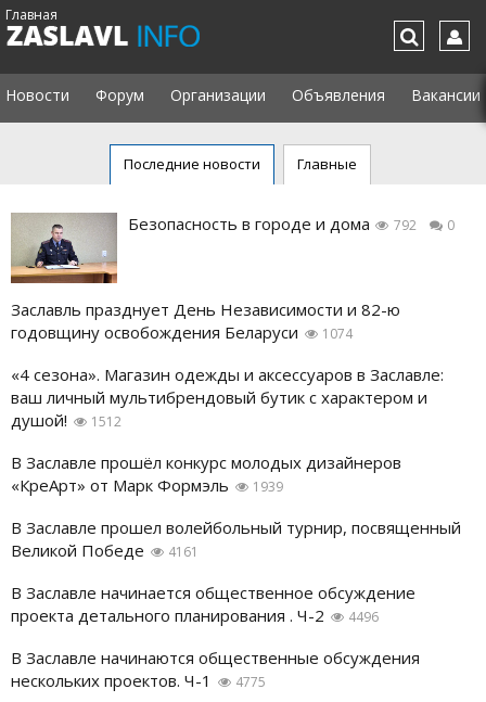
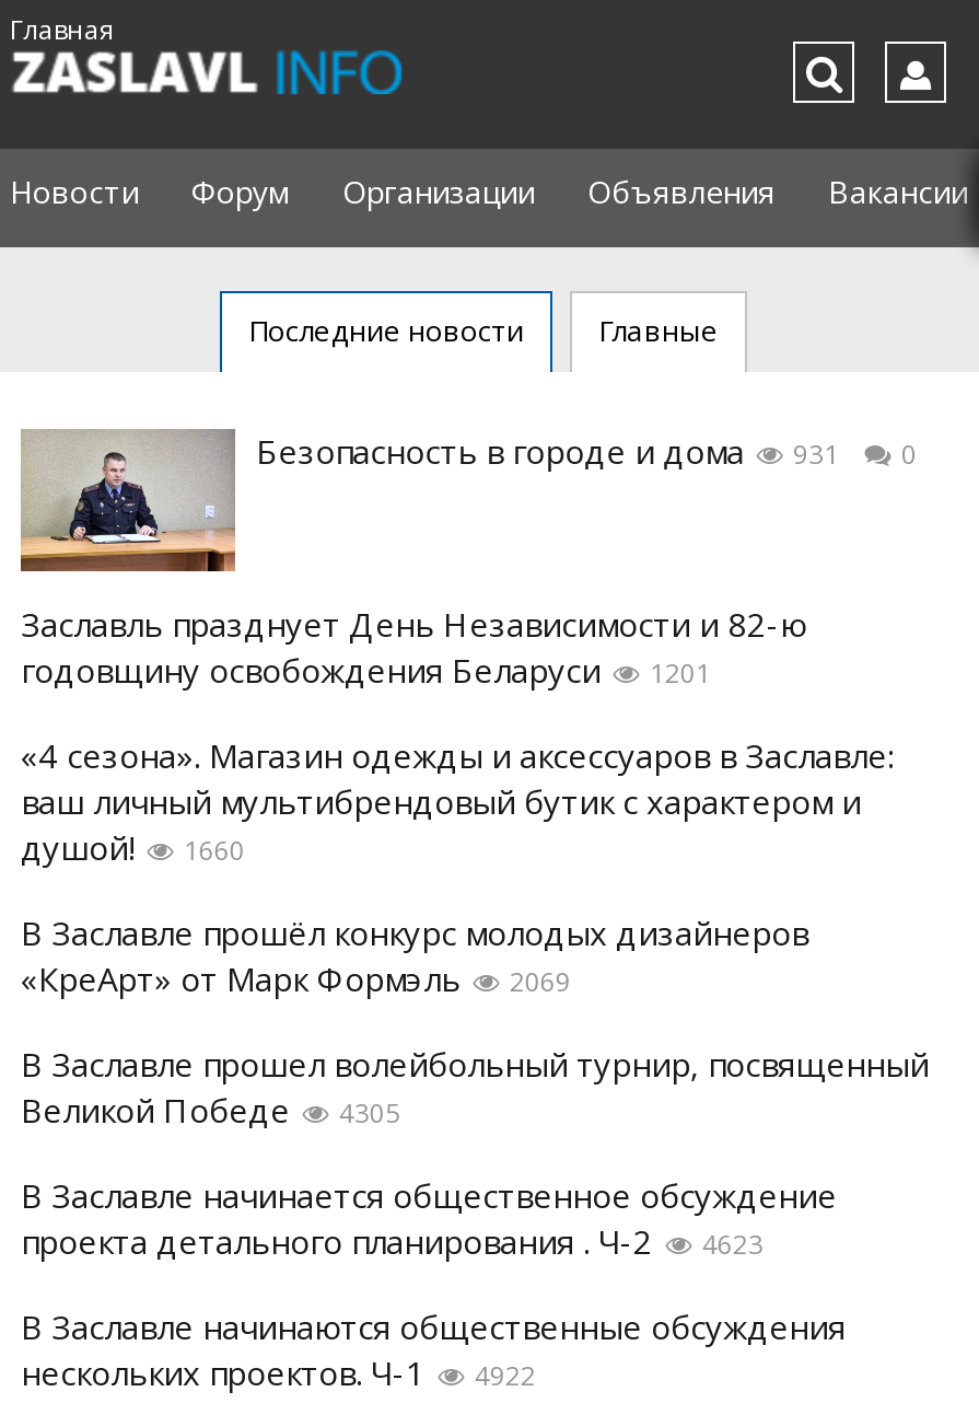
[128,213,455,234] Безопасность в городе и дома 792 0 -> [256,429,917,473] Безопасность в городе и дома 931 0
[11,321,353,343] годовщину освобождения Беларуси 1074 -> [21,648,711,692] годовщину освобождения Беларуси 1201
[11,409,122,431] душой! 1512 -> [21,825,245,869] душой! 1660
[11,474,284,496] «КреАрт» от Марк Формэль 1939 -> [21,956,571,1000] «КреАрт» от Марк Формэль 2069
[11,539,199,561] Великой Победе 4161 -> [21,1088,400,1132] Великой Победе 4305
[11,604,379,626] проекта детального планирования . Ч-2 4496 -> [21,1219,763,1263] проекта детального планирования . Ч-2 4623
[11,669,266,691] нескольких проектов. Ч-1 4775 -> [21,1350,536,1394] нескольких проектов. Ч-1 4922

